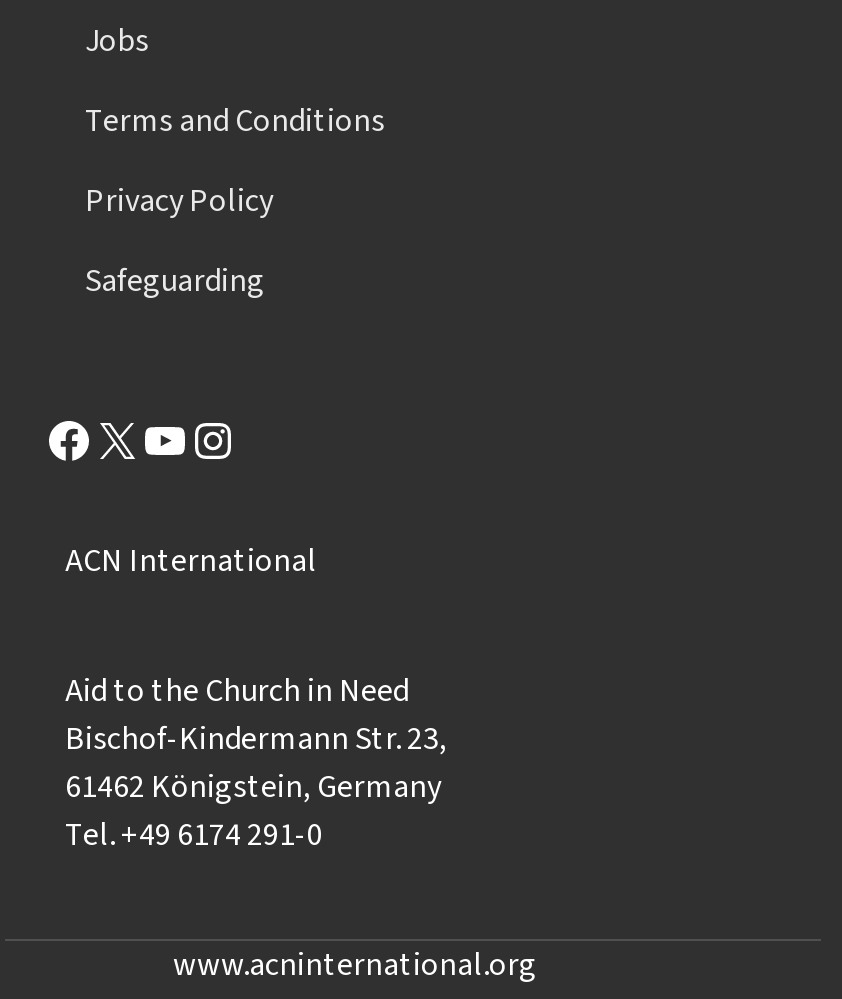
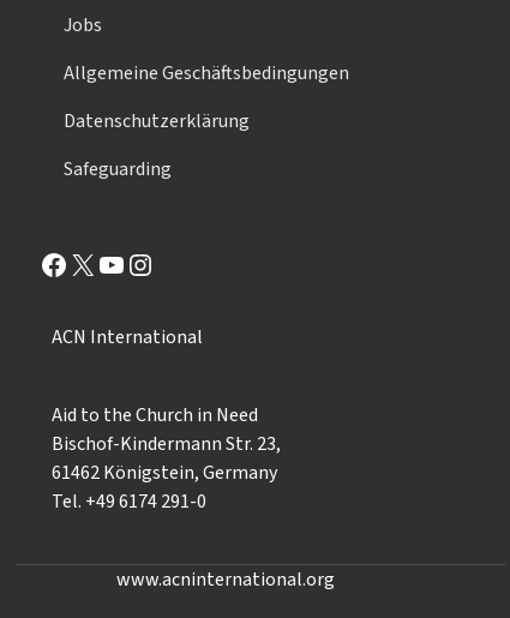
[85,99,385,143] Terms and Conditions -> [64,60,349,86] Allgemeine Geschäftsbedingungen
[85,179,273,223] Privacy Policy -> [64,108,250,134] Datenschutzerklärung

